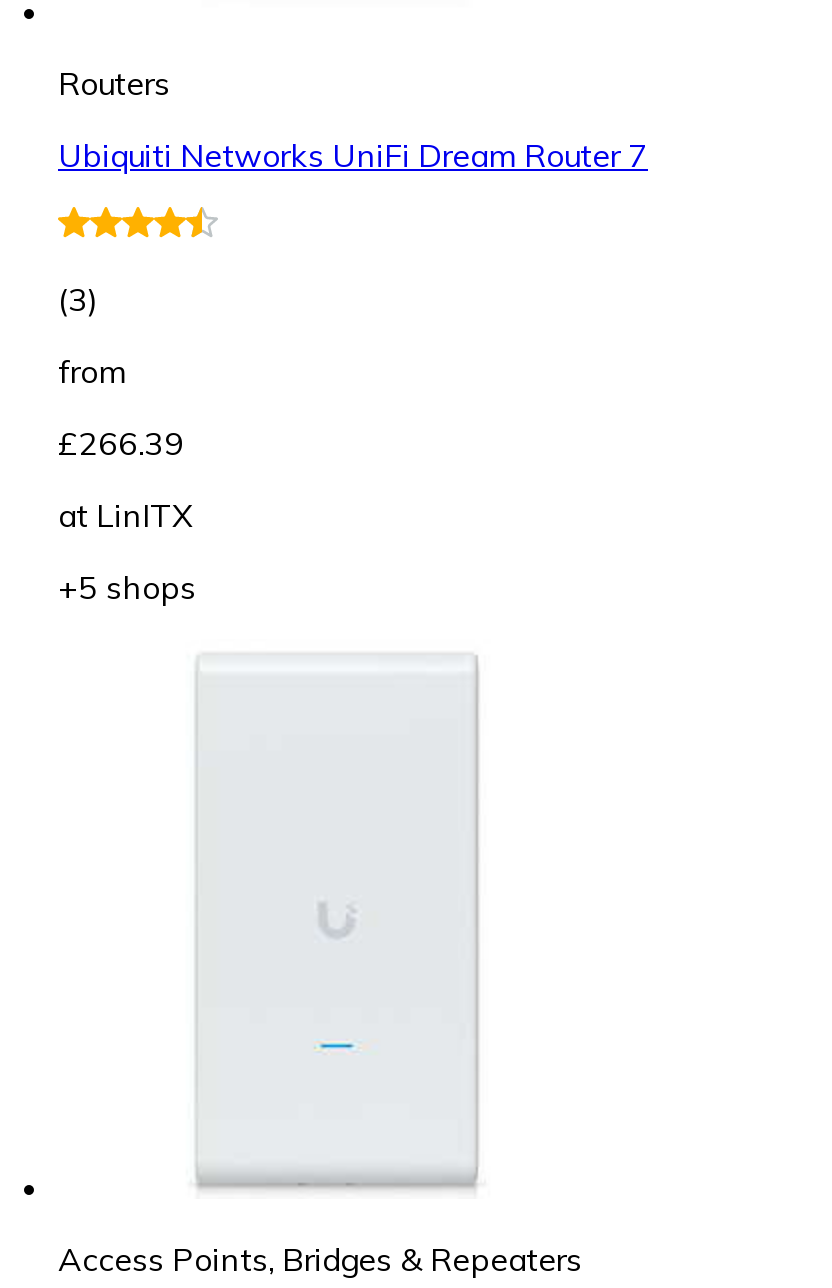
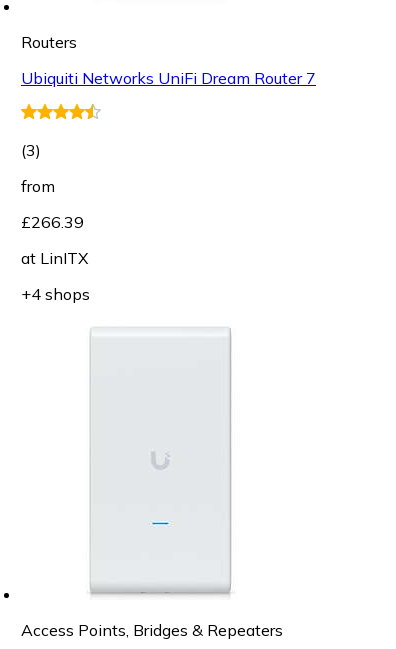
[58,567,196,607] +5 shops -> [21,284,90,304] +4 shops

